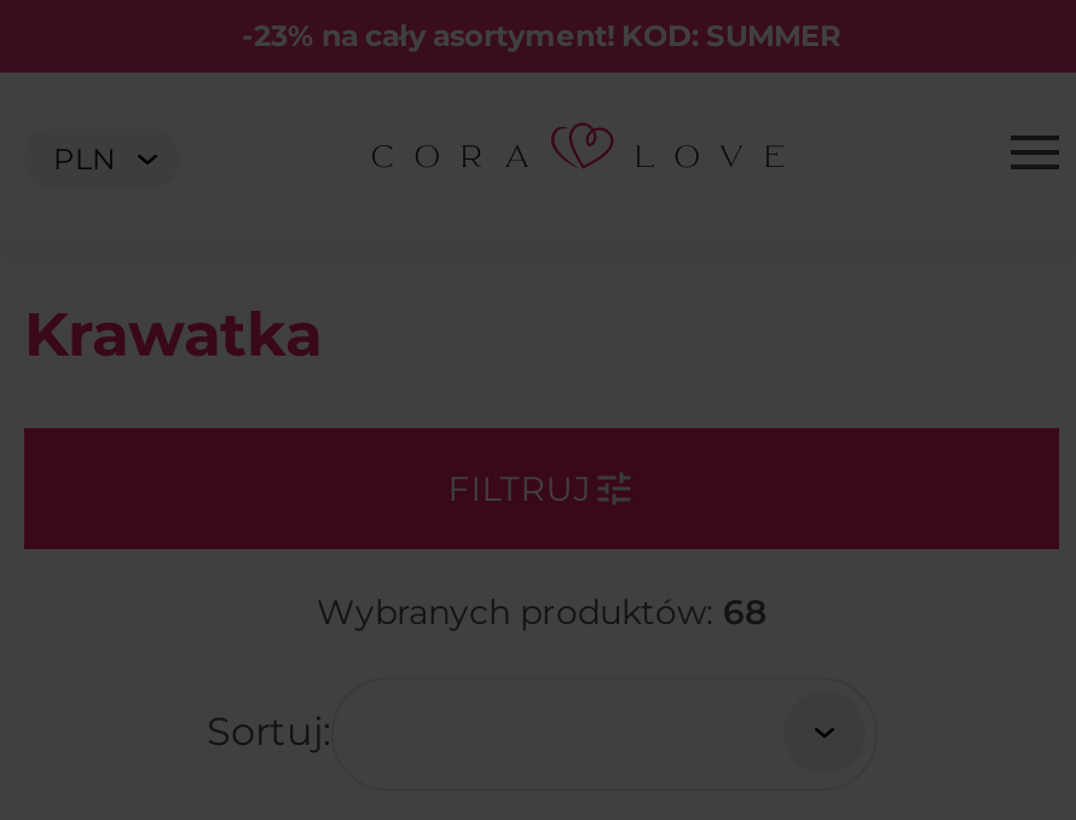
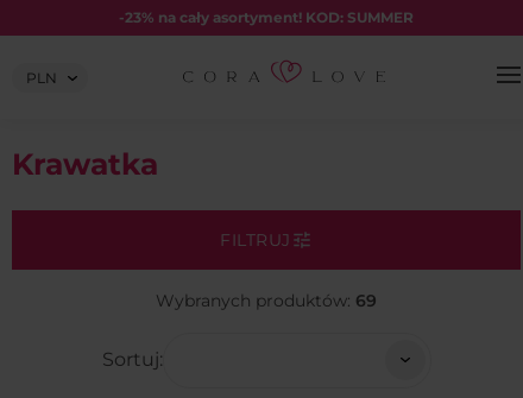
[317,590,766,634] Wybranych produktów: 68 -> [156,290,377,311] Wybranych produktów: 69

